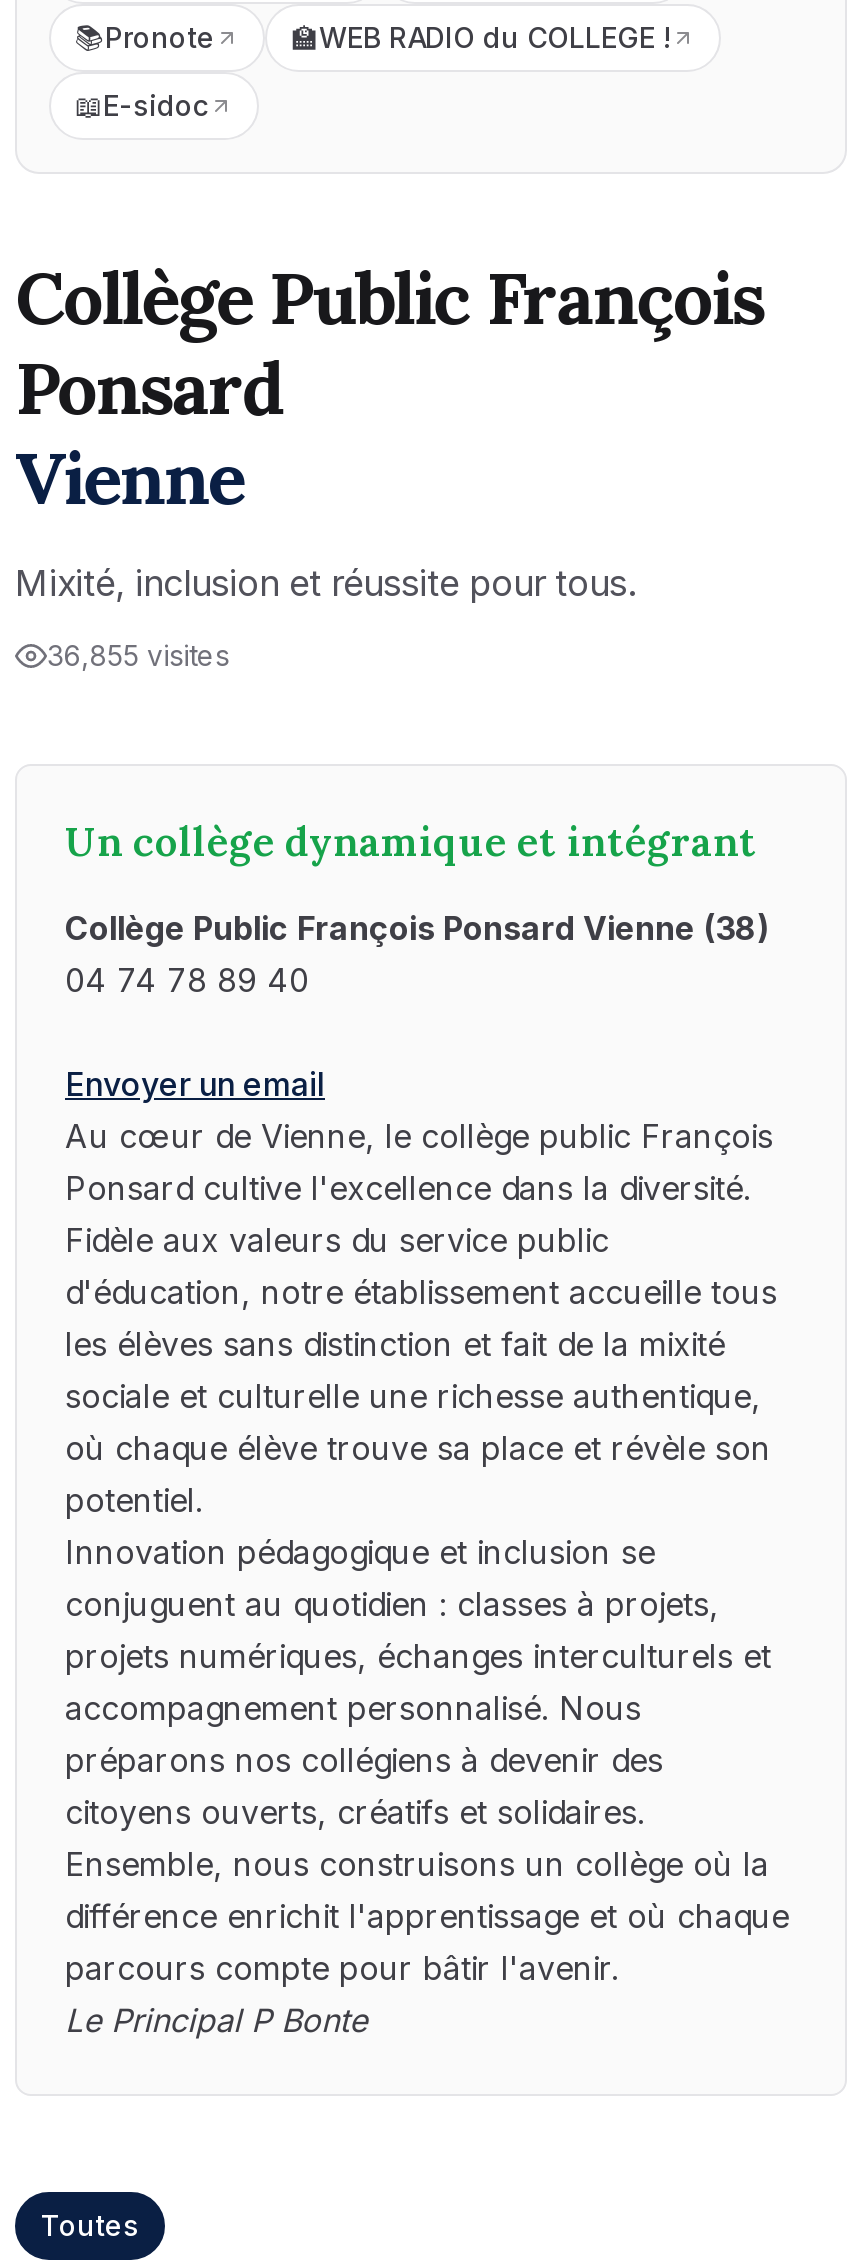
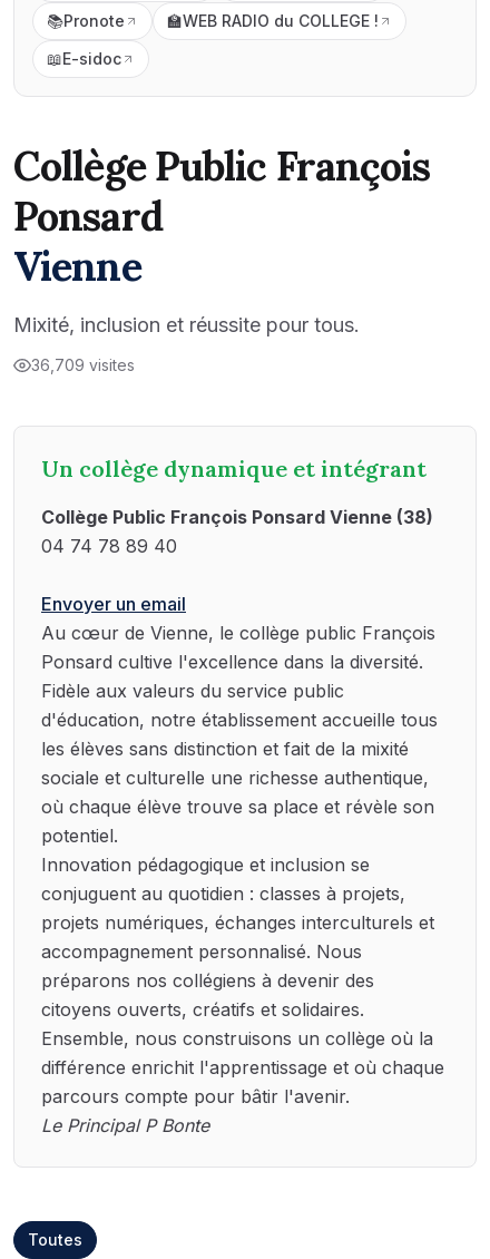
[47,638,229,672] 36,855 visites -> [31,355,135,374] 36,709 visites

